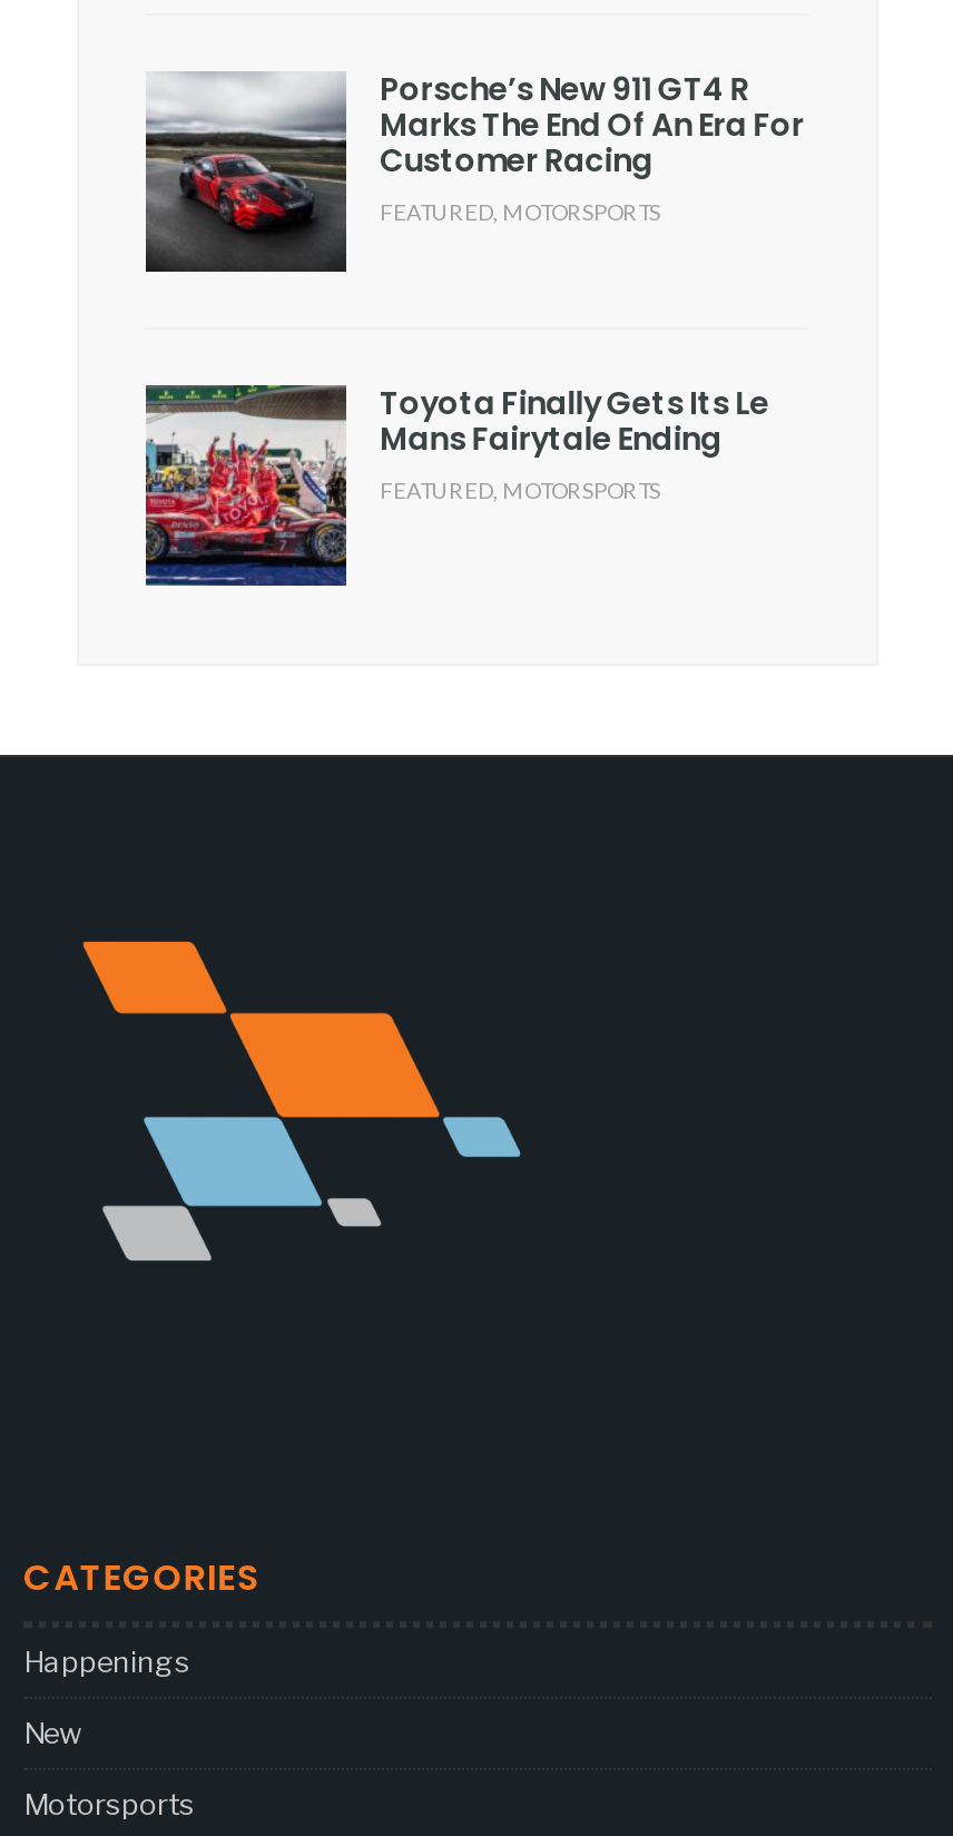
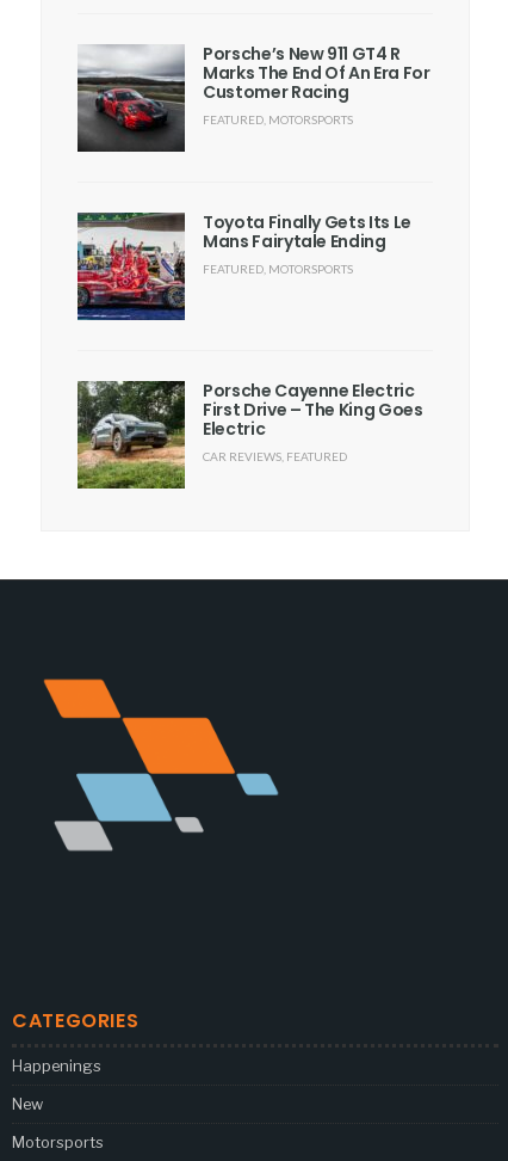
none -> [76,379,423,490] [image] | Porsche Cayenne Electric | First Drive – The King Goes | Electric | CAR REVIEWS, FEATURED

